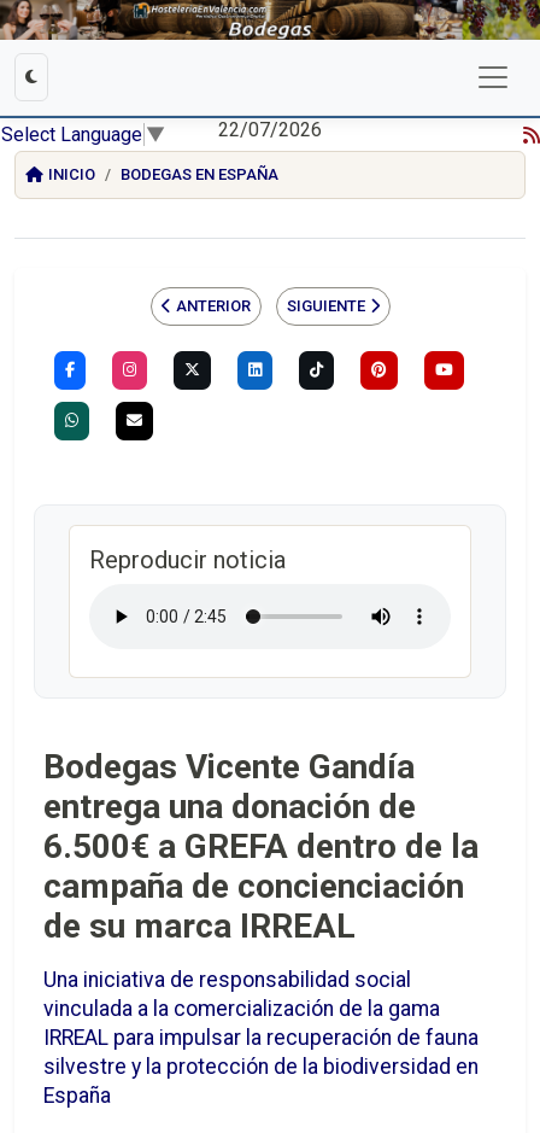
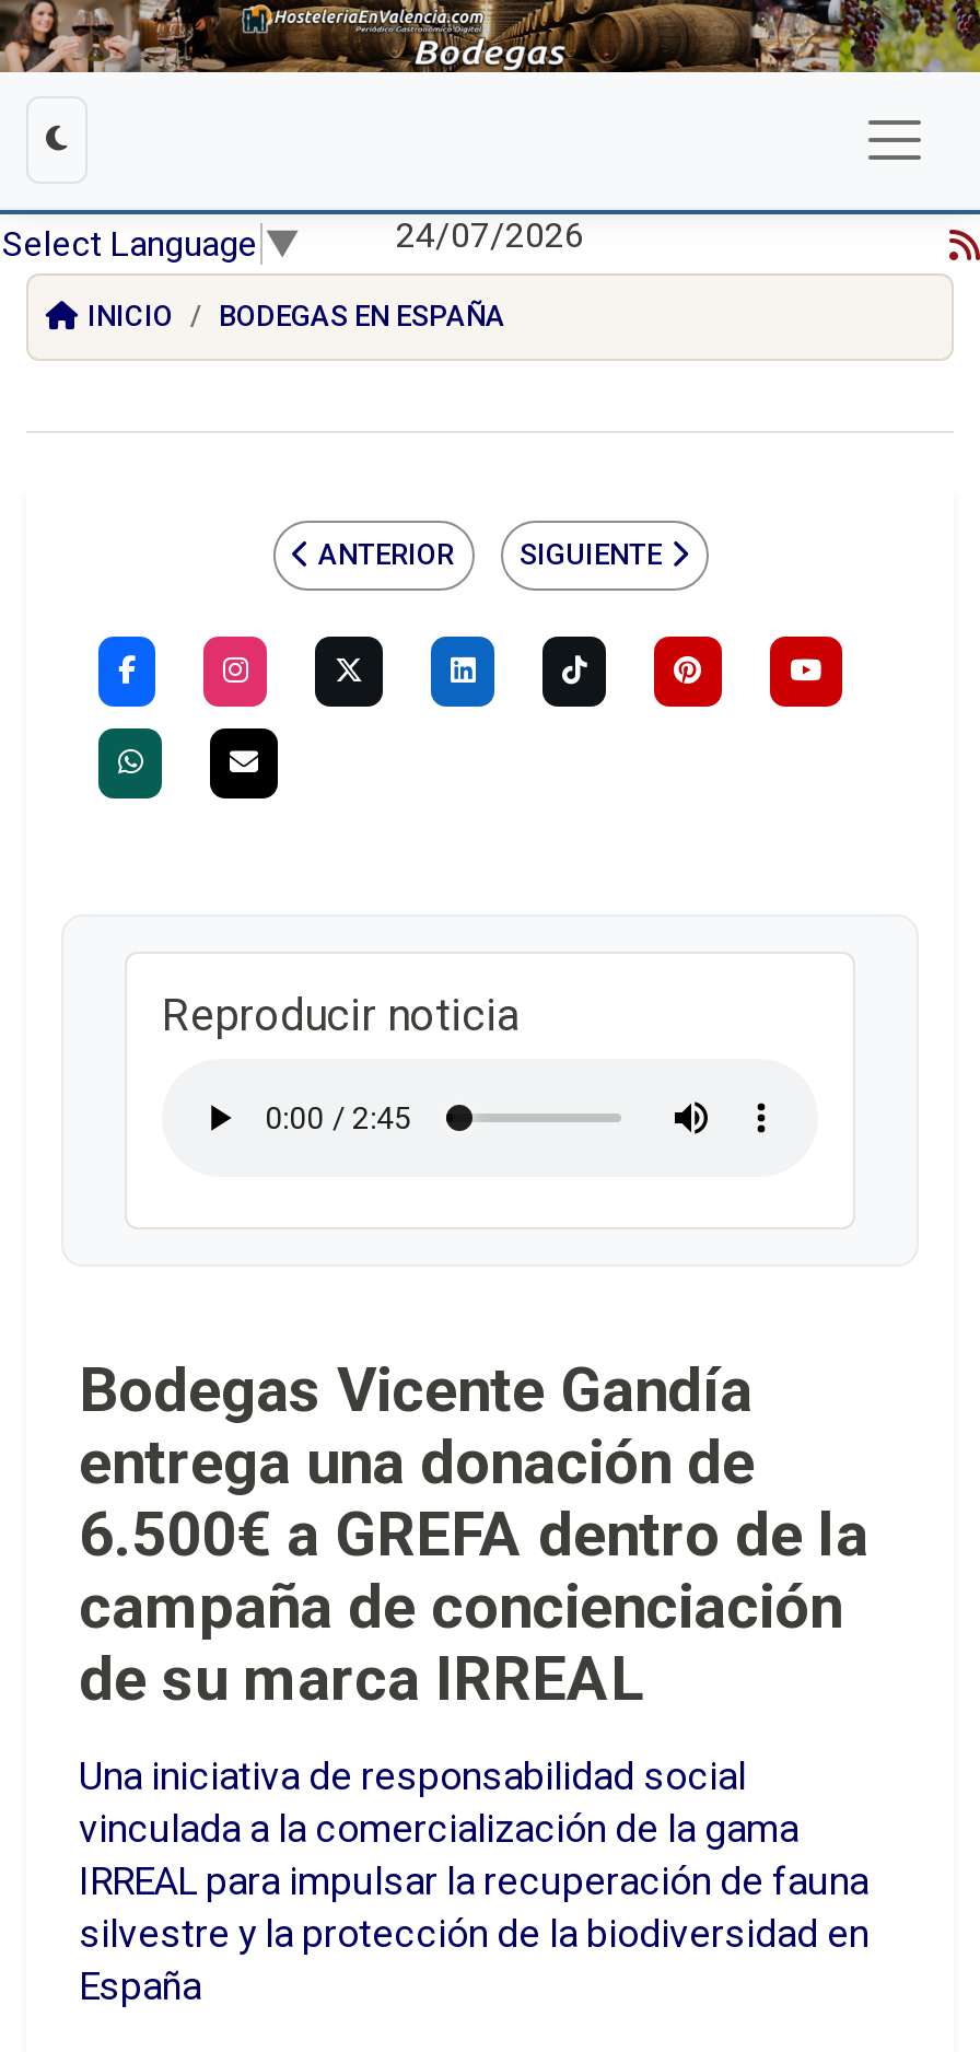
[218,118,322,141] 22/07/2026 -> [396,215,584,256] 24/07/2026

